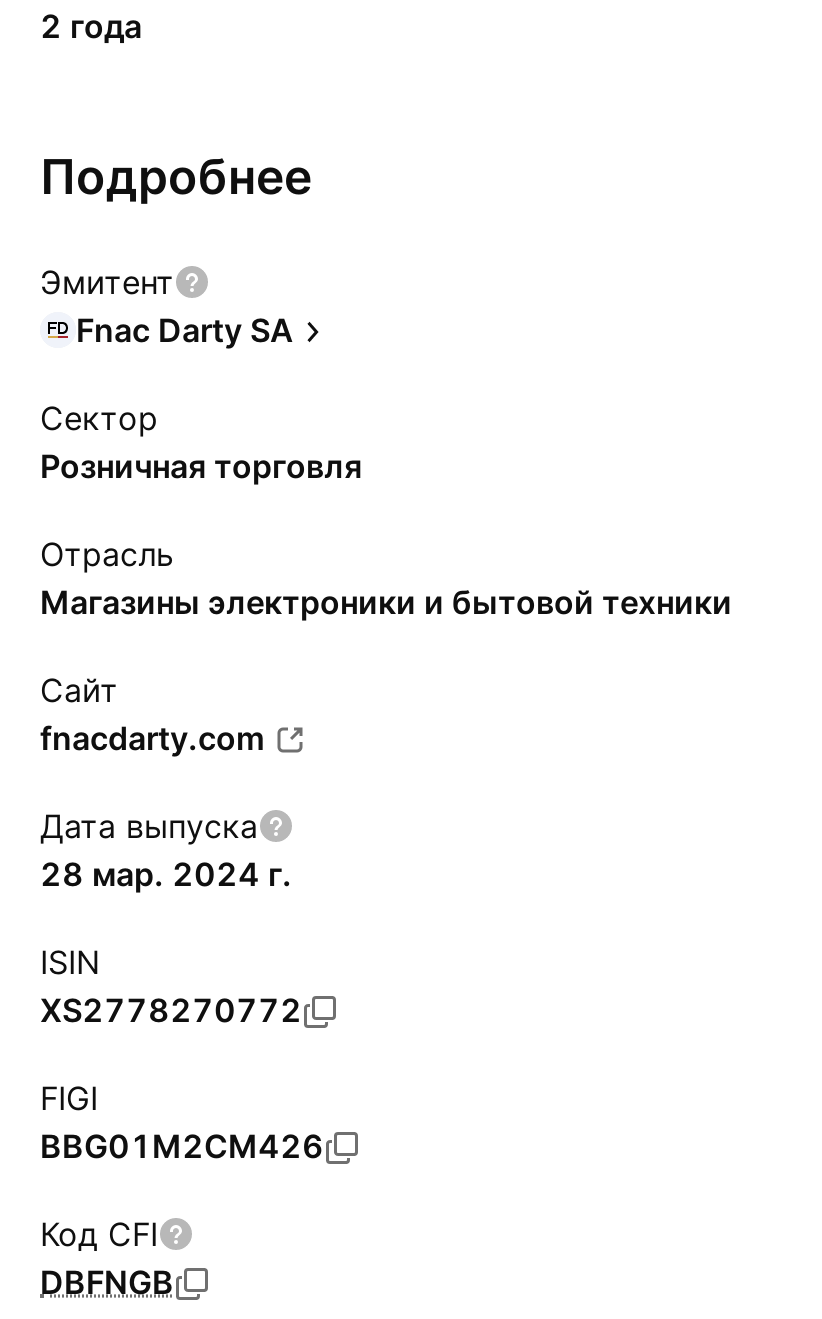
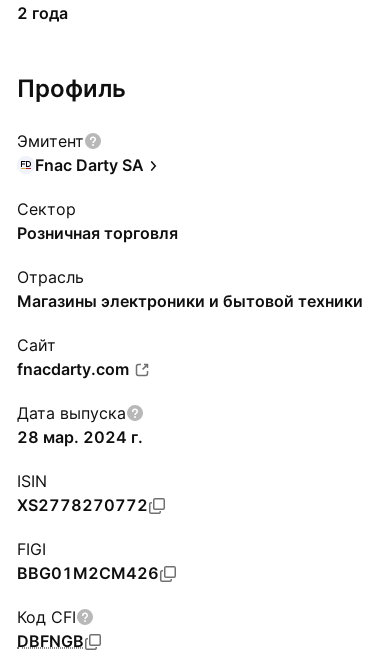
[40,148,312,206] Подробнее -> [17,74,126,103] Профиль

